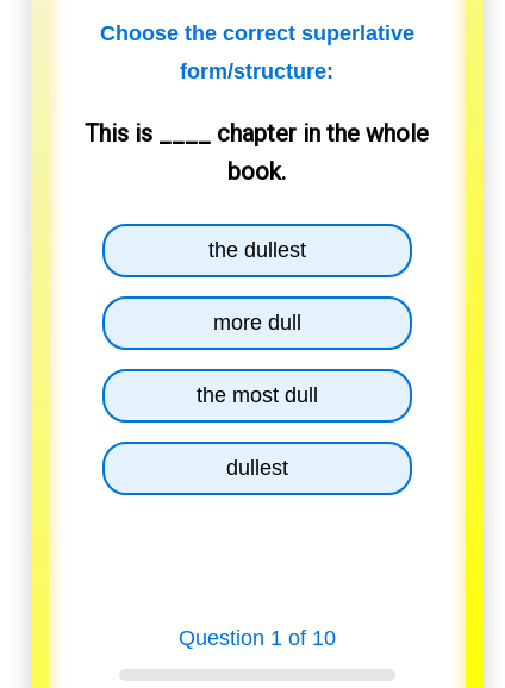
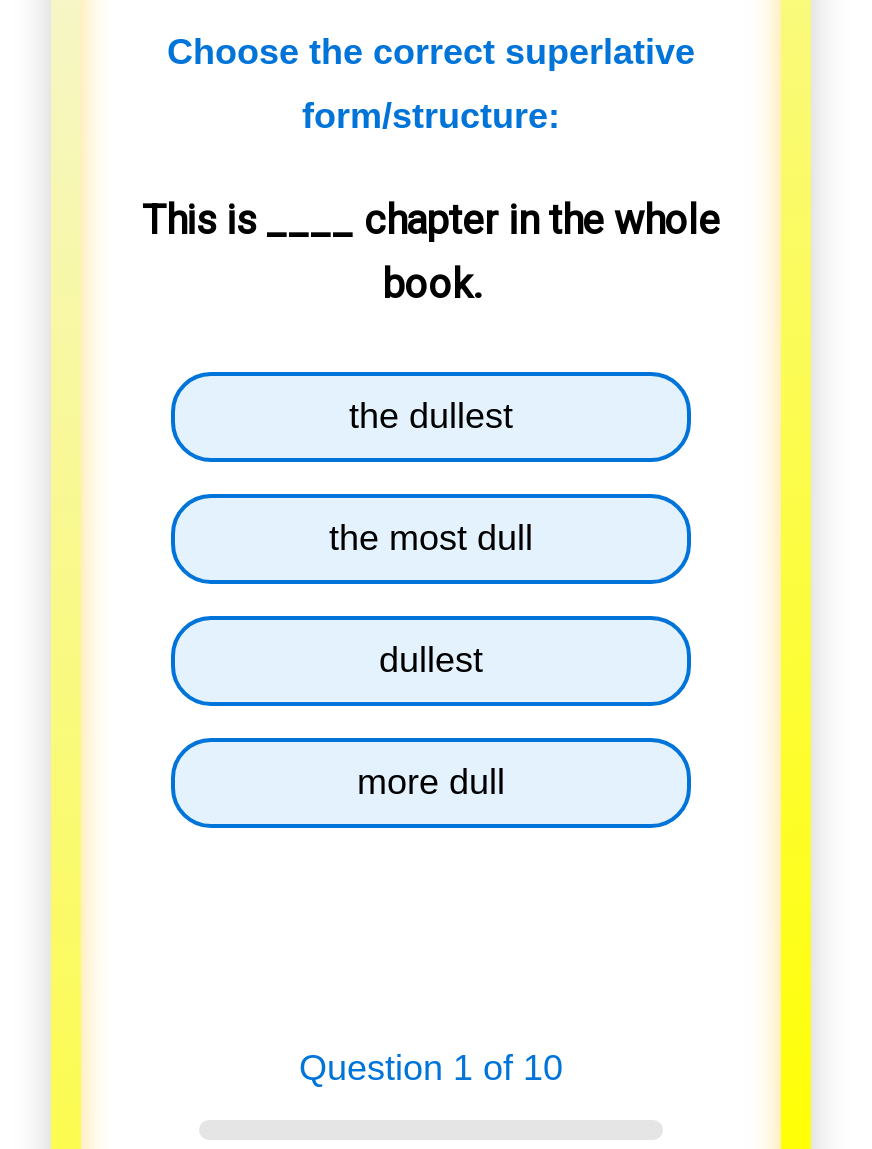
moved [213,311,301,334] -> [357,762,505,802]: more dull
moved [197,383,318,480] -> [329,518,533,680]: the most dull | dullest

